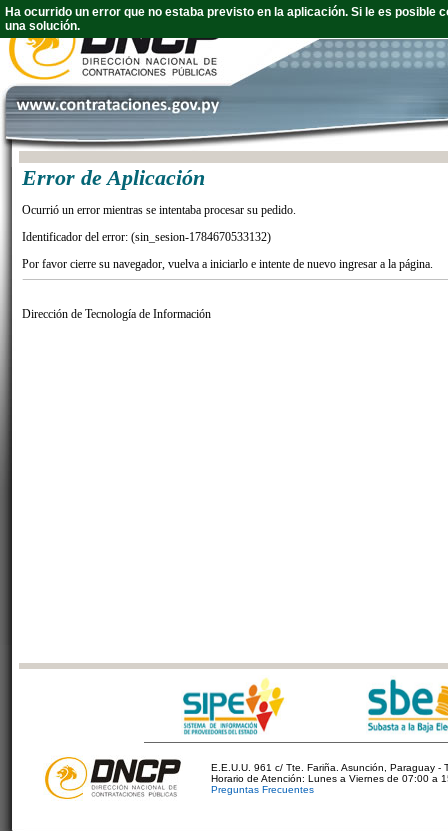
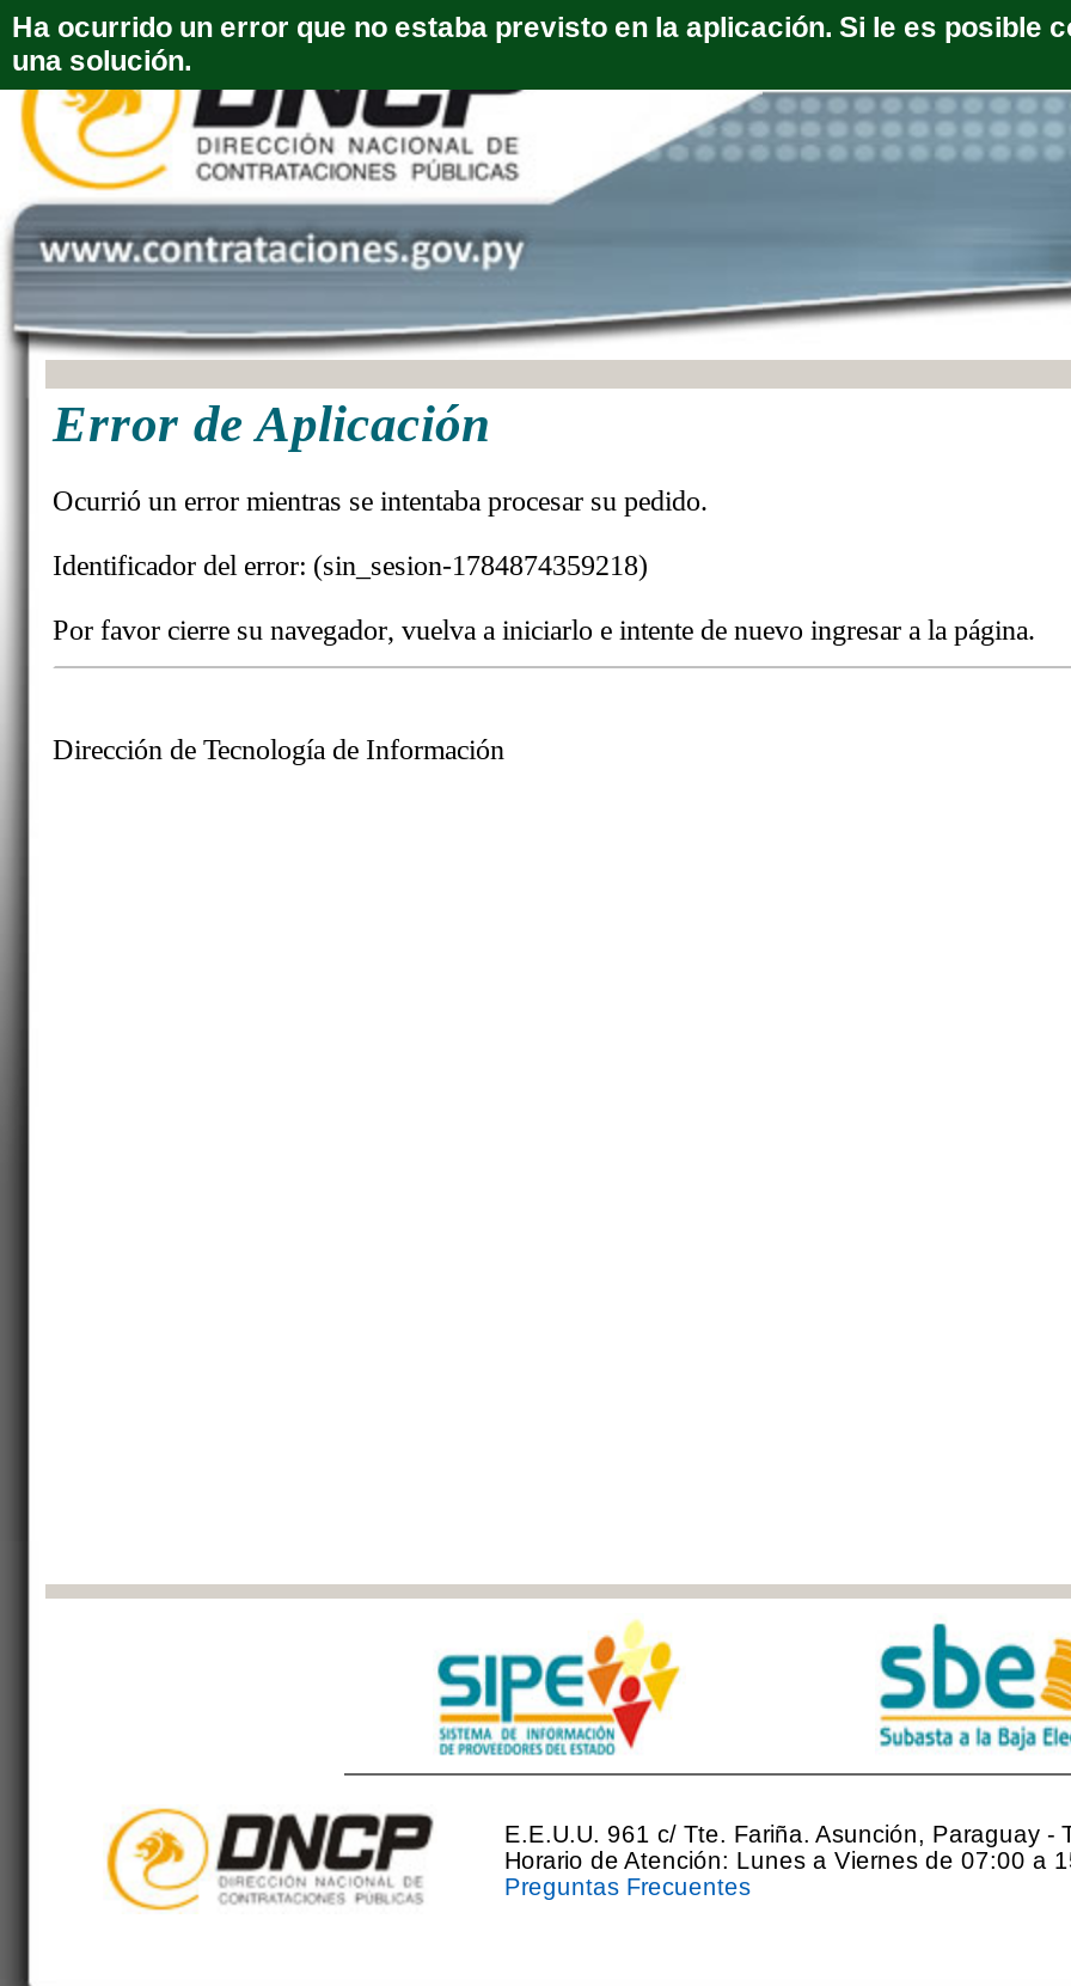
[22,230,271,244] Identificador del error: (sin_sesion-1784670533132) -> [53,549,648,582] Identificador del error: (sin_sesion-1784874359218)

